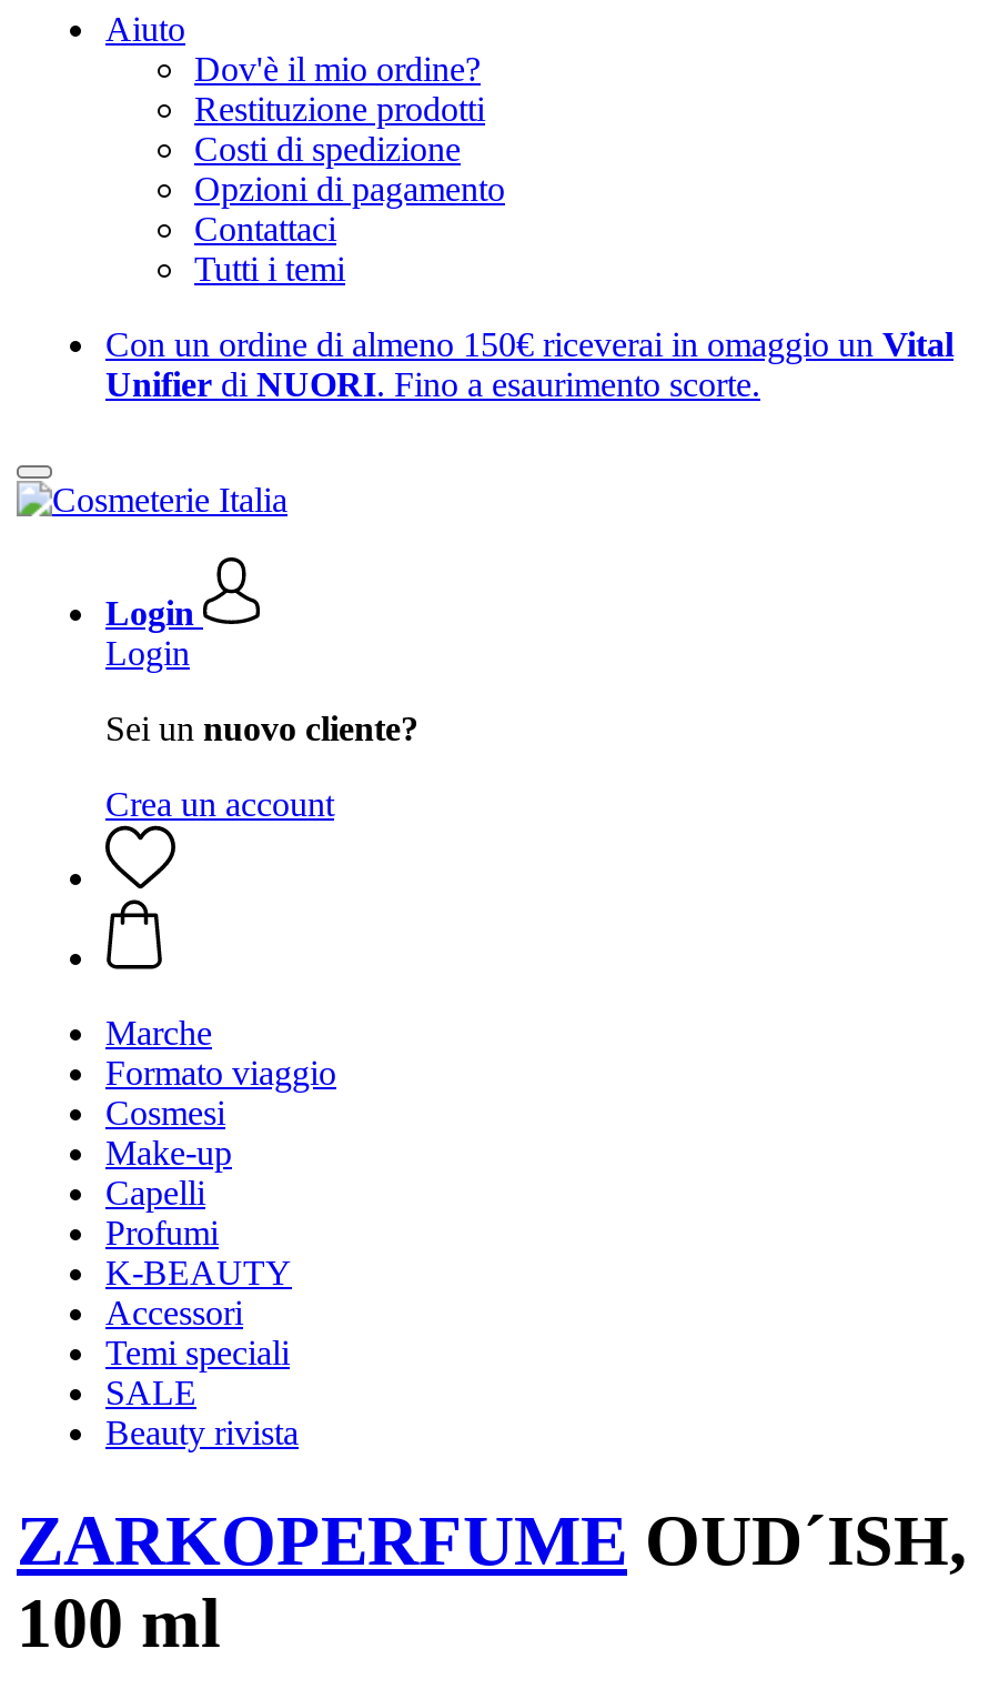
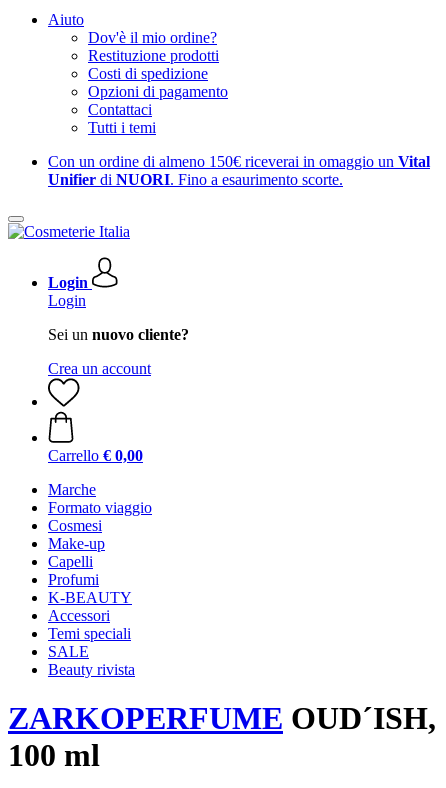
none -> [48,447,143,464] Carrello € 0,00

